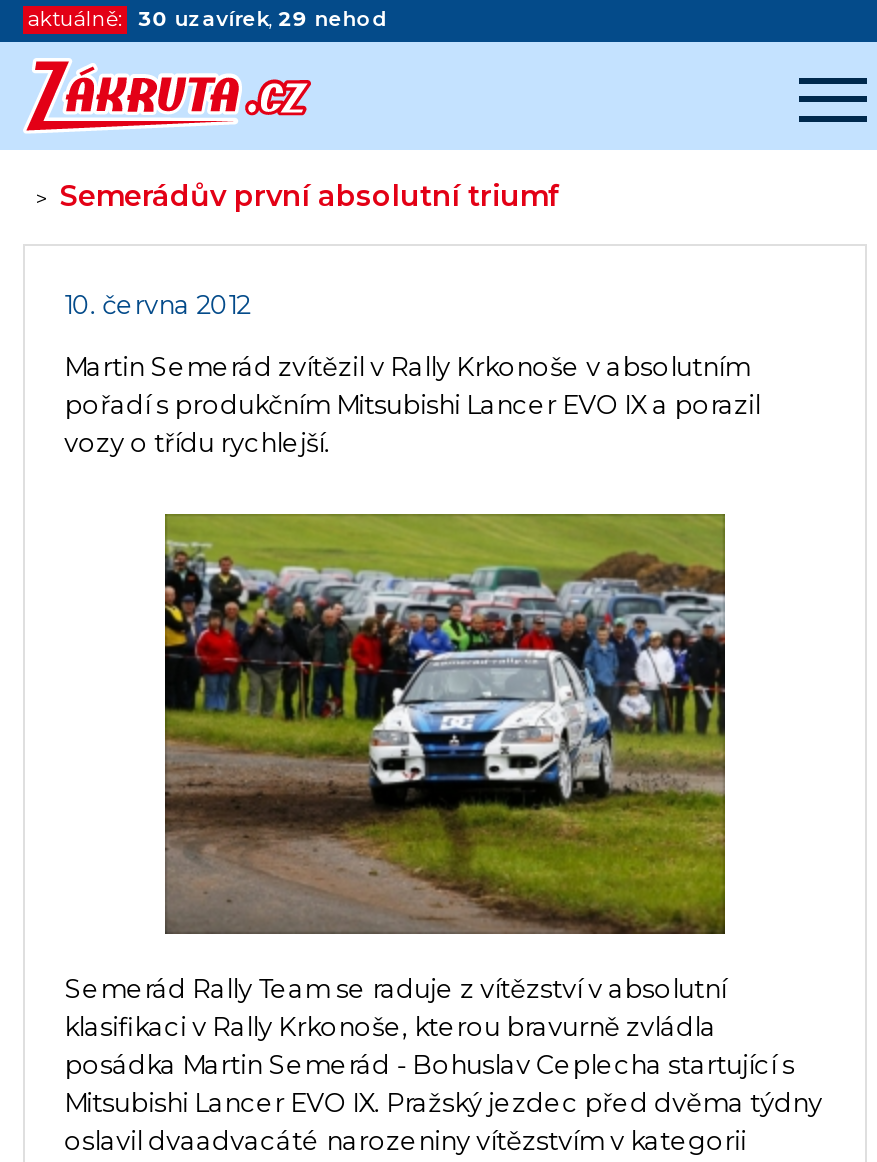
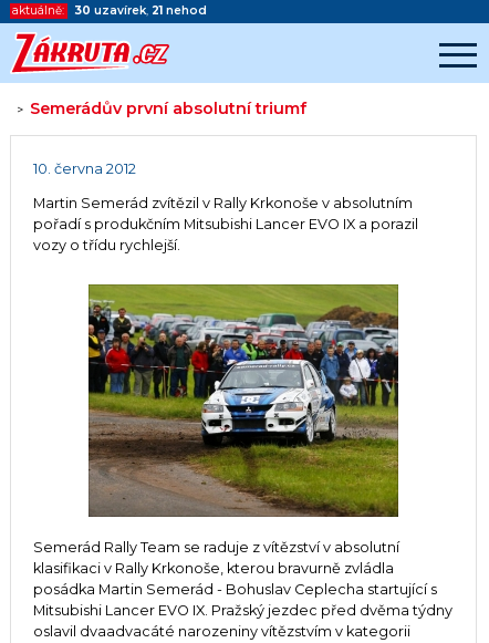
[138,6,388,32] 30 uzavírek, 29 nehod -> [74,3,206,18] 30 uzavírek, 21 nehod

